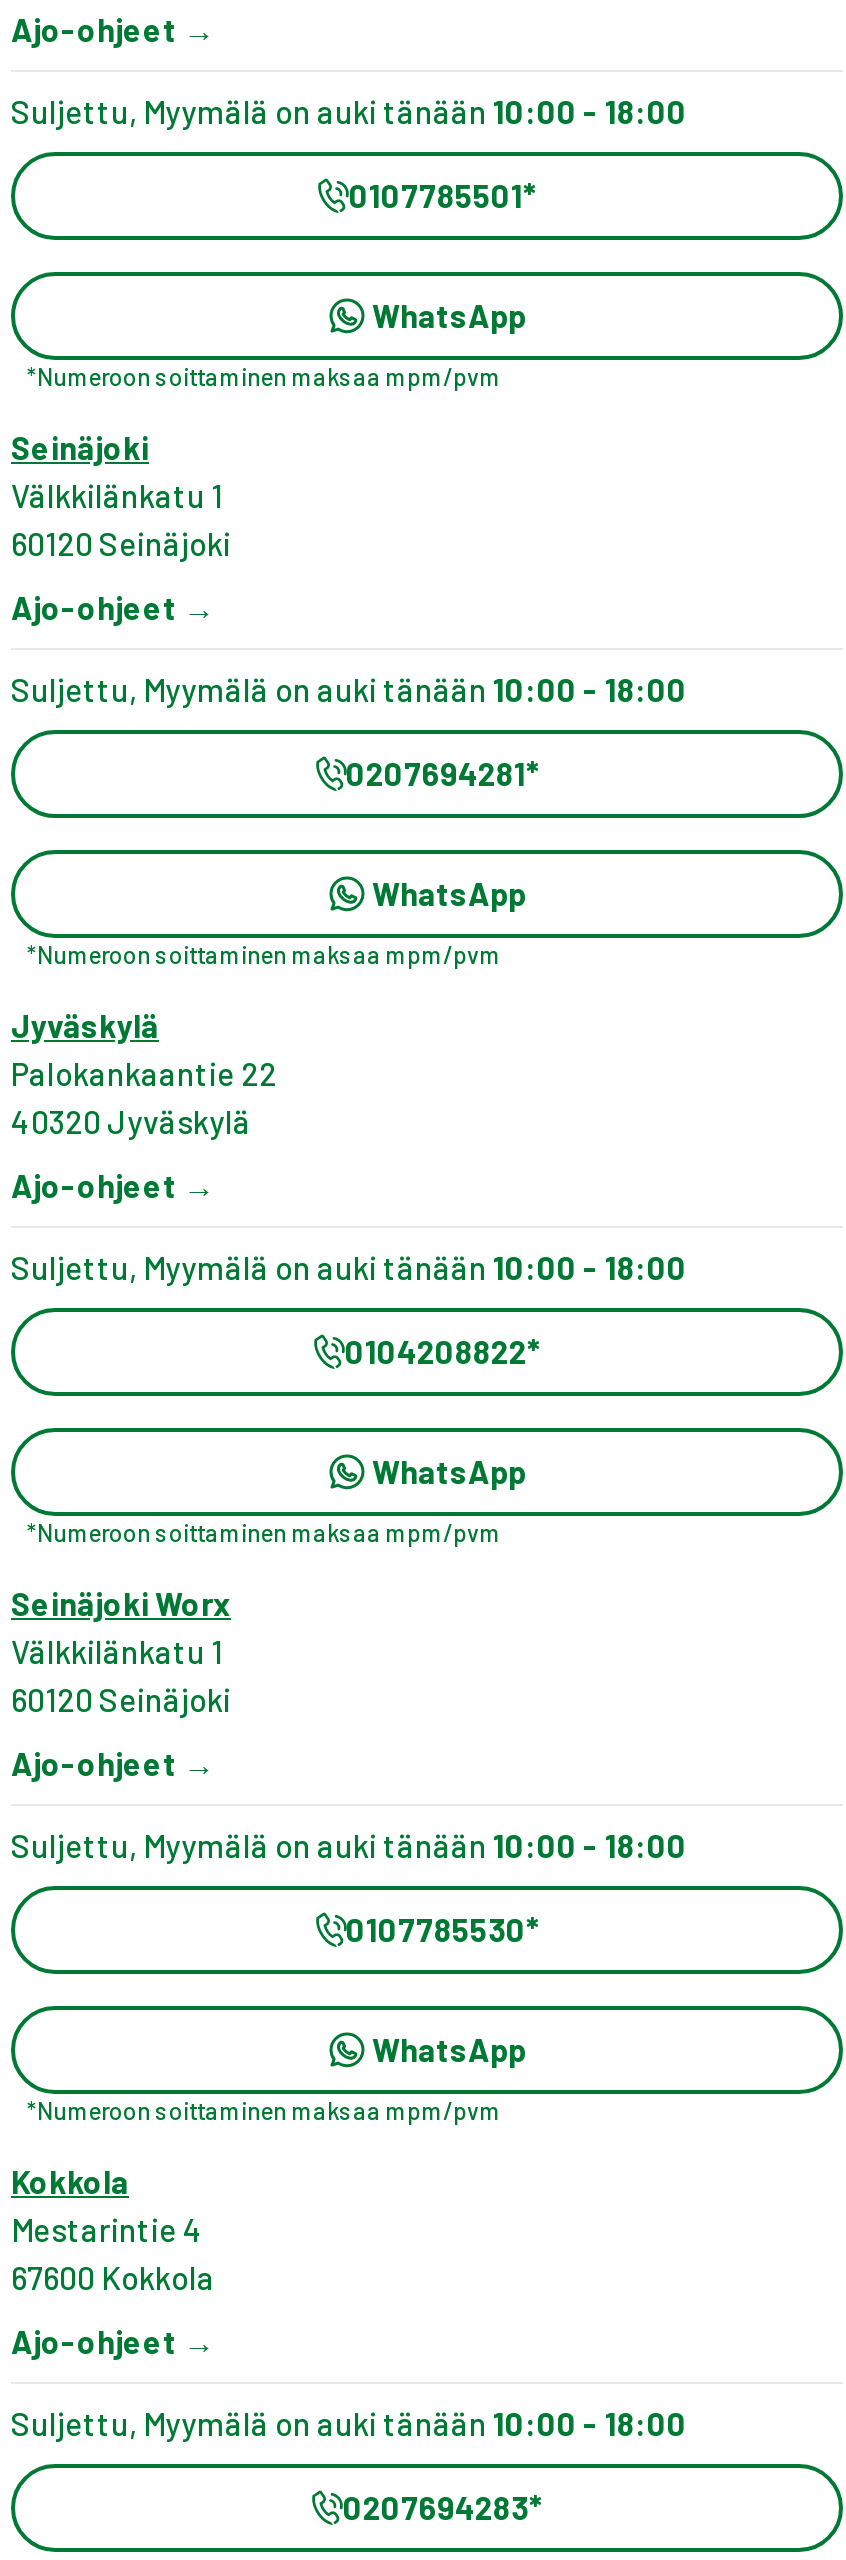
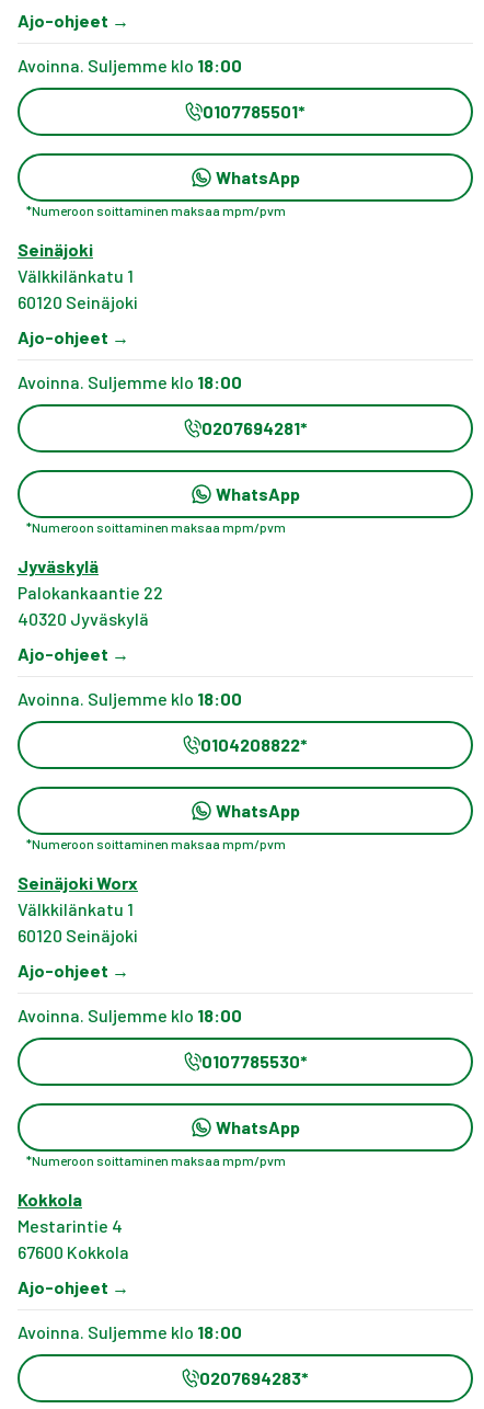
[11,92,687,130] Suljettu, Myymälä on auki tänään 10:00 - 18:00 -> [18,55,242,76] Avoinna. Suljemme klo 18:00
[11,670,687,708] Suljettu, Myymälä on auki tänään 10:00 - 18:00 -> [18,372,242,392] Avoinna. Suljemme klo 18:00
[11,1248,687,1286] Suljettu, Myymälä on auki tänään 10:00 - 18:00 -> [18,688,242,709] Avoinna. Suljemme klo 18:00
[11,1826,687,1864] Suljettu, Myymälä on auki tänään 10:00 - 18:00 -> [18,1005,242,1026] Avoinna. Suljemme klo 18:00
[11,2404,687,2442] Suljettu, Myymälä on auki tänään 10:00 - 18:00 -> [18,1321,242,1342] Avoinna. Suljemme klo 18:00

